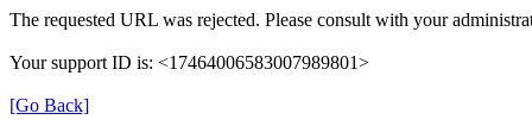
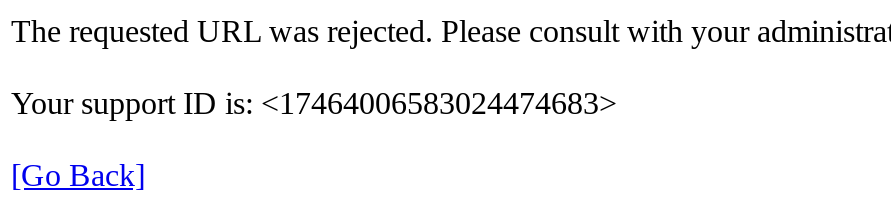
[9,52,369,73] Your support ID is: <17464006583007989801> -> [11,86,617,120] Your support ID is: <17464006583024474683>

